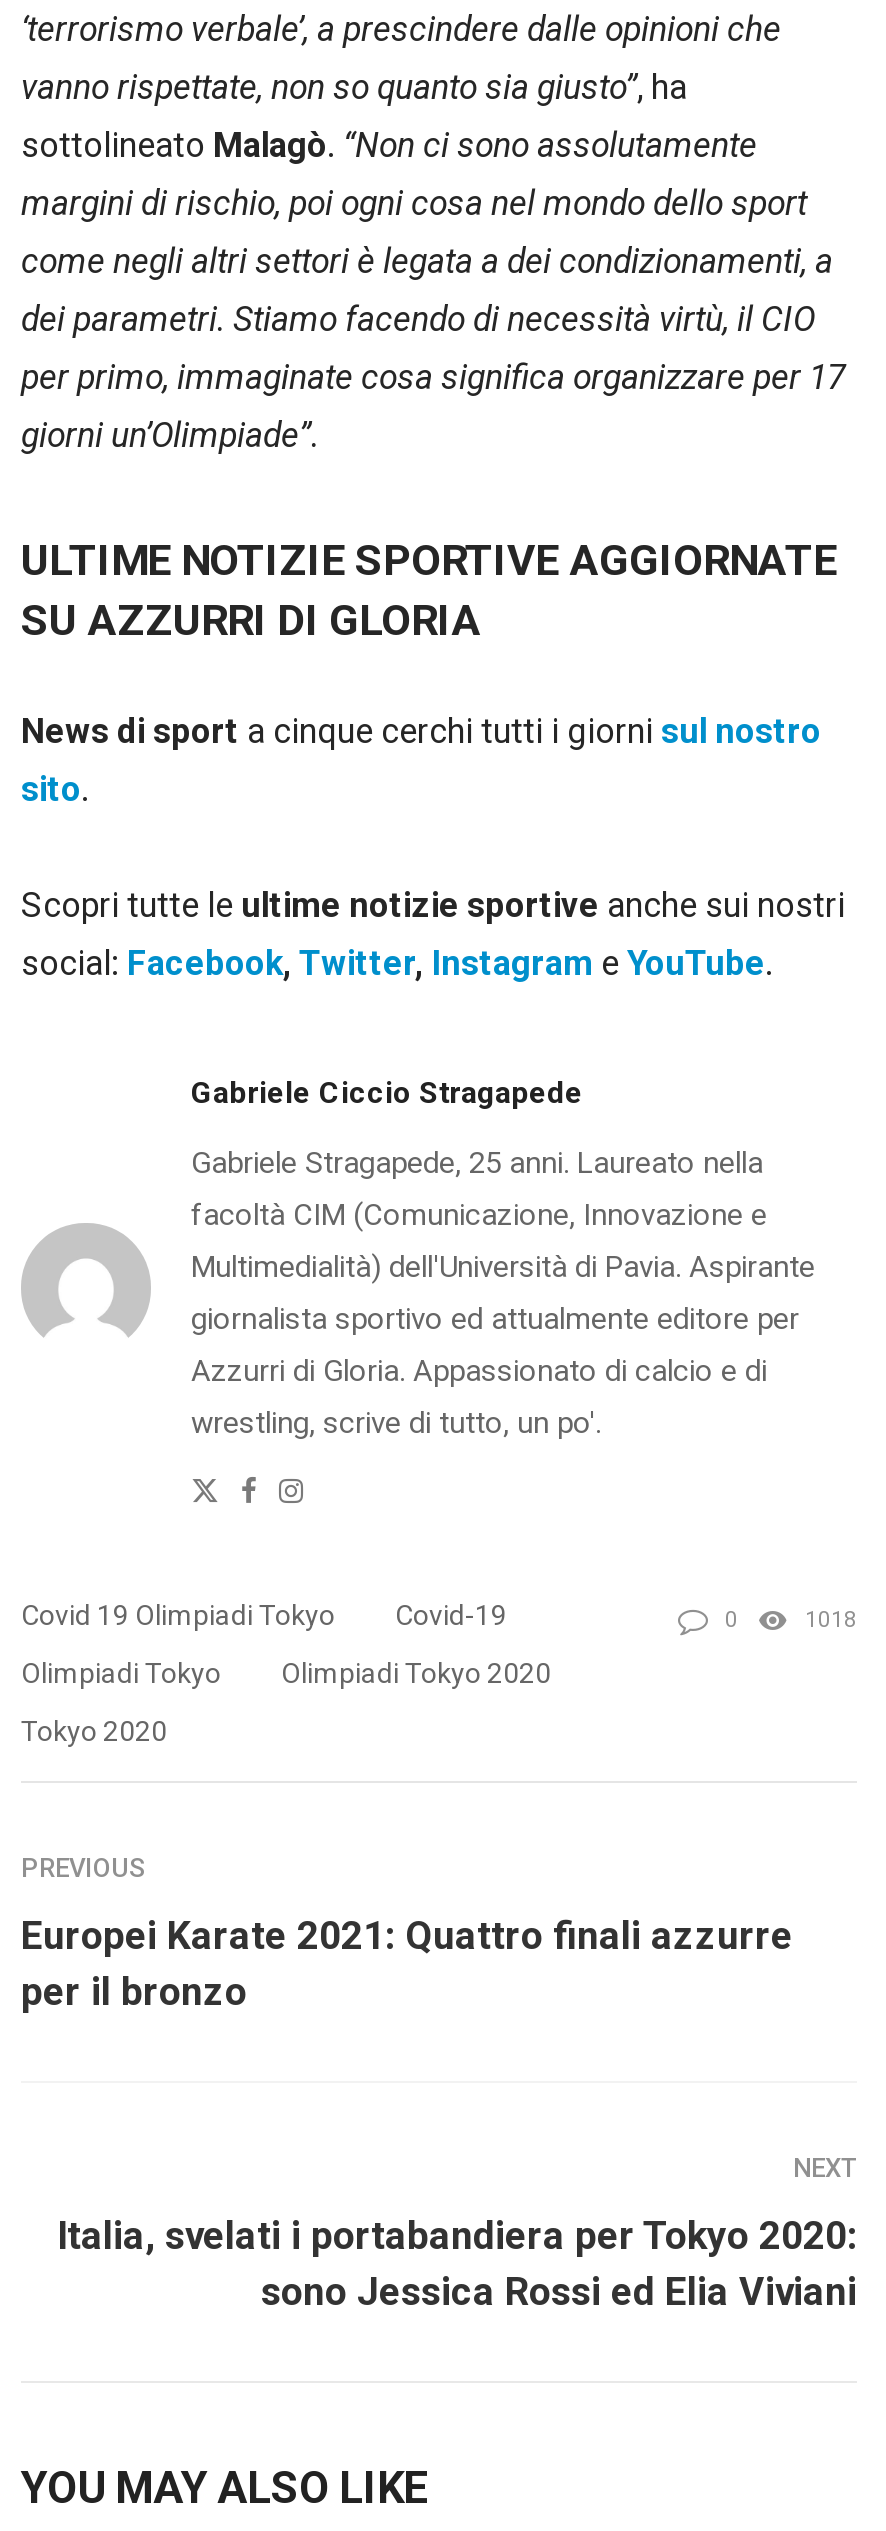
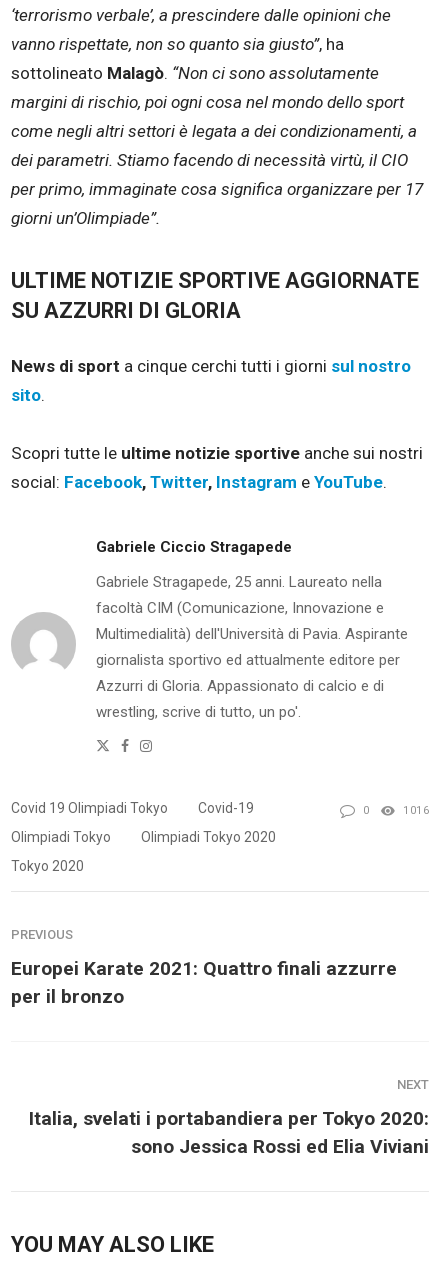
[805,1607,857,1633] 1018 -> [403,804,429,817] 1016

